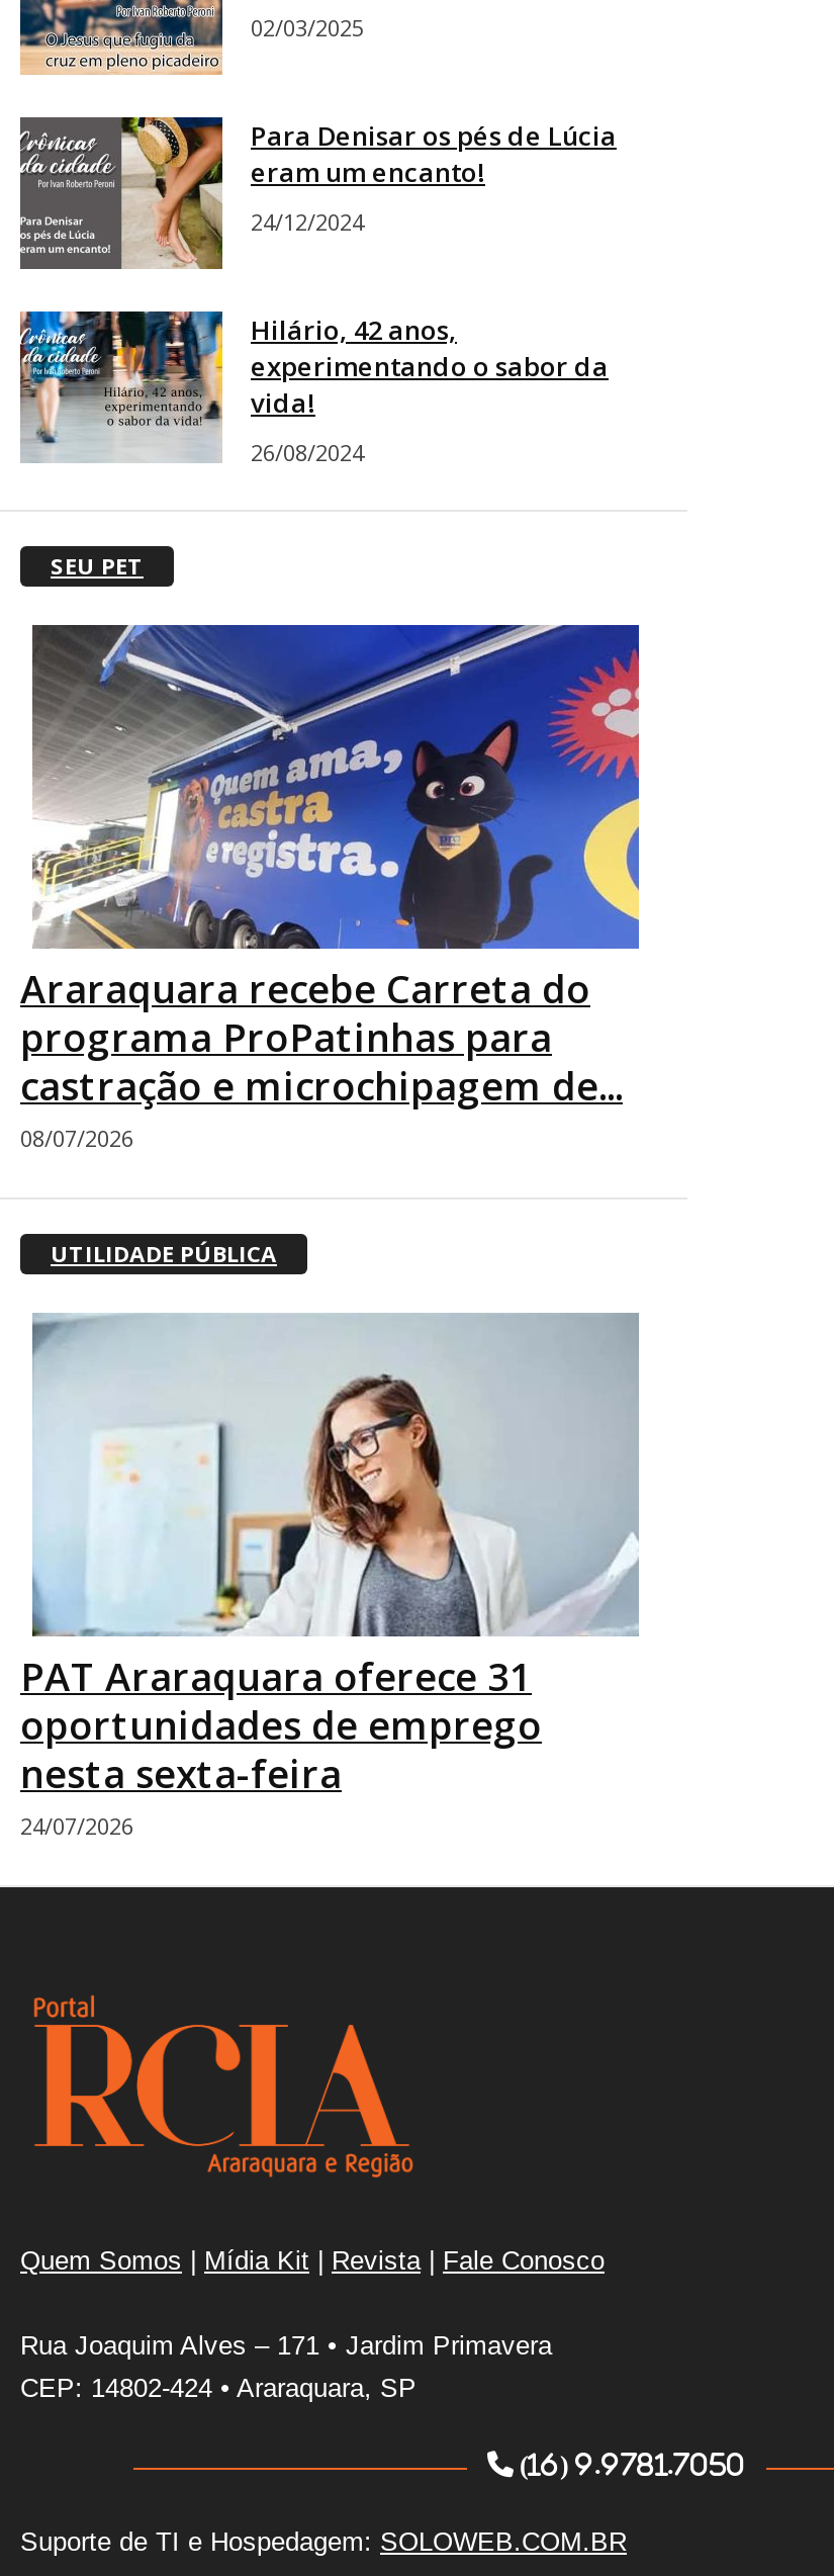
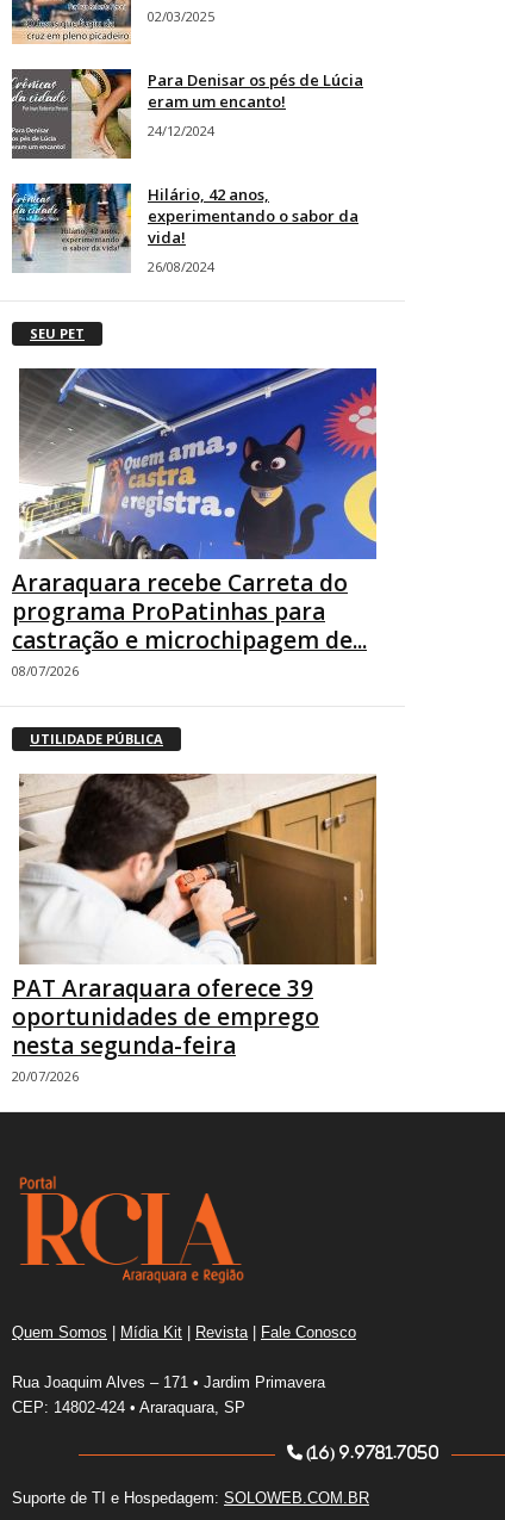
[20,1313,641,1703] [image] | PAT Araraquara oferece 31 -> [12,773,378,1004] [image] | PAT Araraquara oferece 39
[20,1747,342,1800] nesta sexta-feira -> [12,1030,236,1061] nesta segunda-feira
[20,1810,133,1840] 24/07/2026 -> [12,1067,79,1085] 20/07/2026

